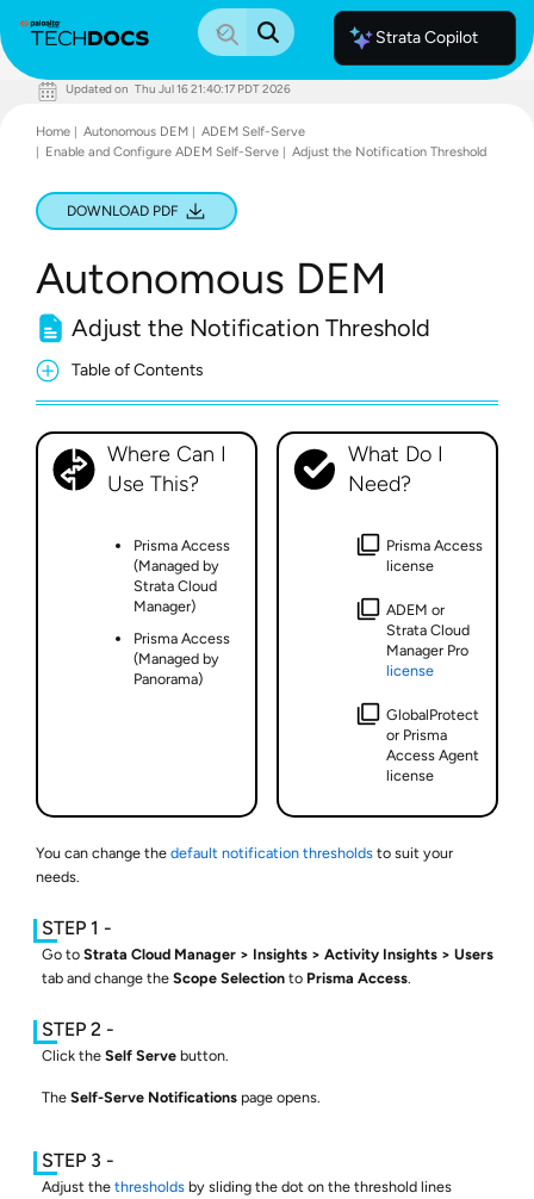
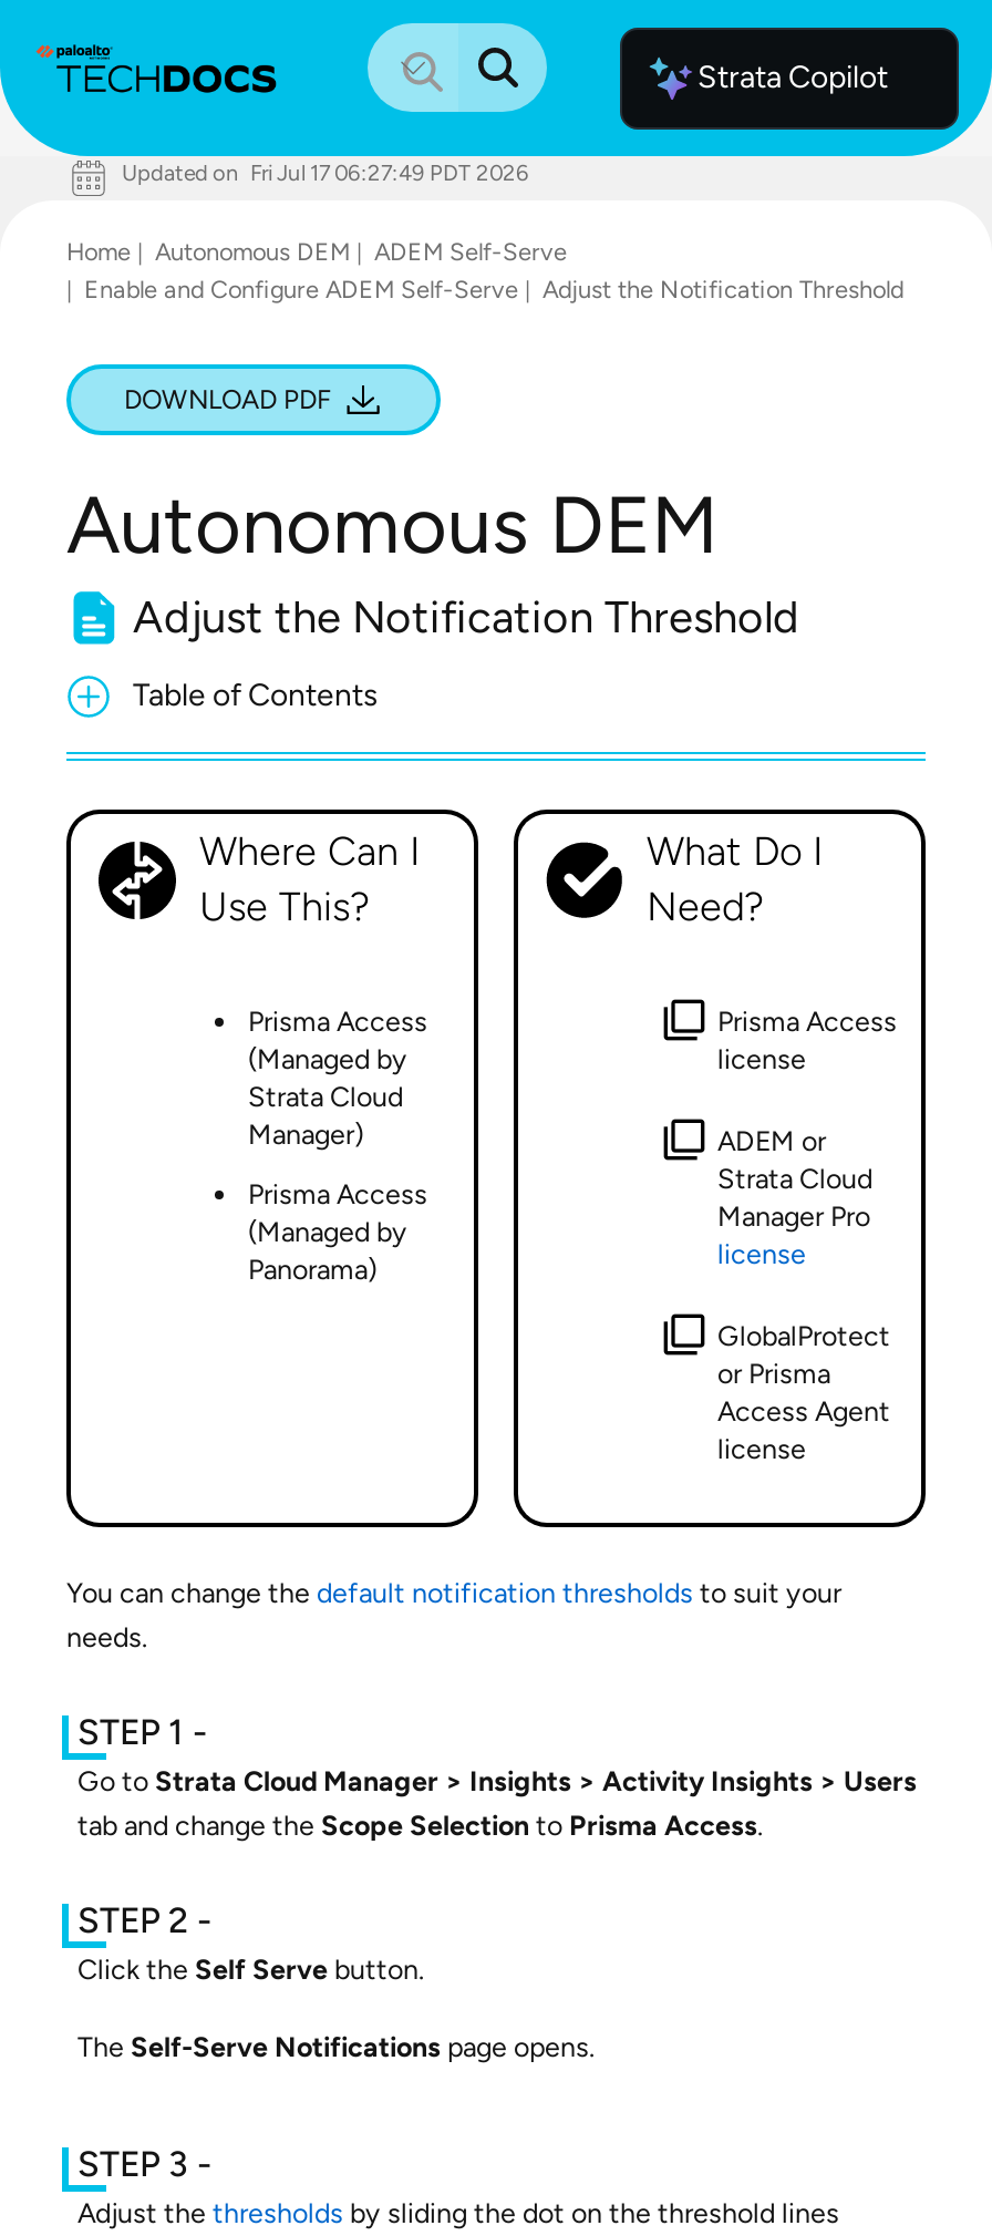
[66,80,291,96] Updated on Thu Jul 16 21:40:17 PDT 2026 -> [122,157,529,186] Updated on Fri Jul 17 06:27:49 PDT 2026

